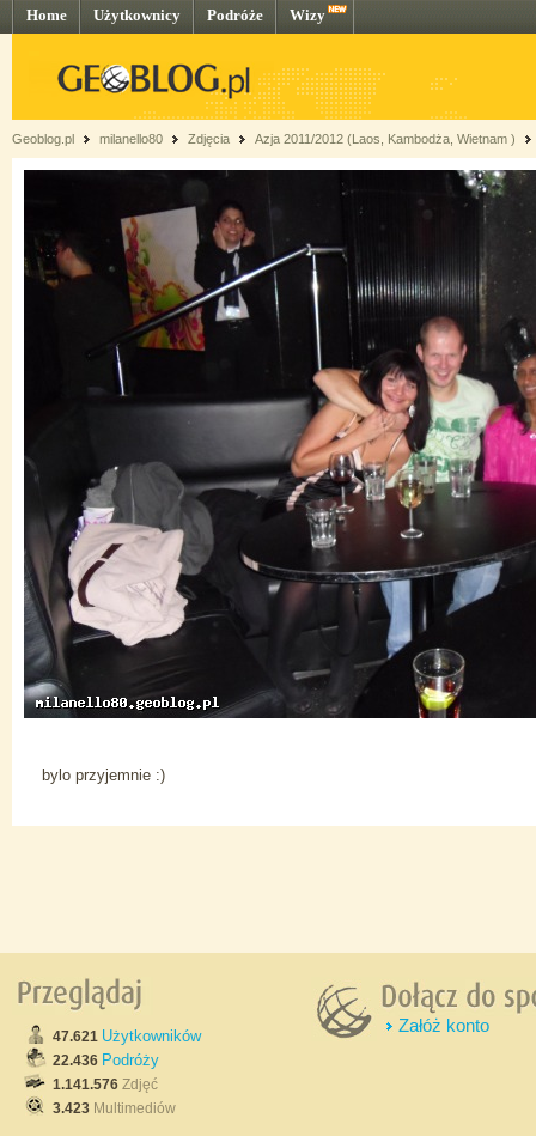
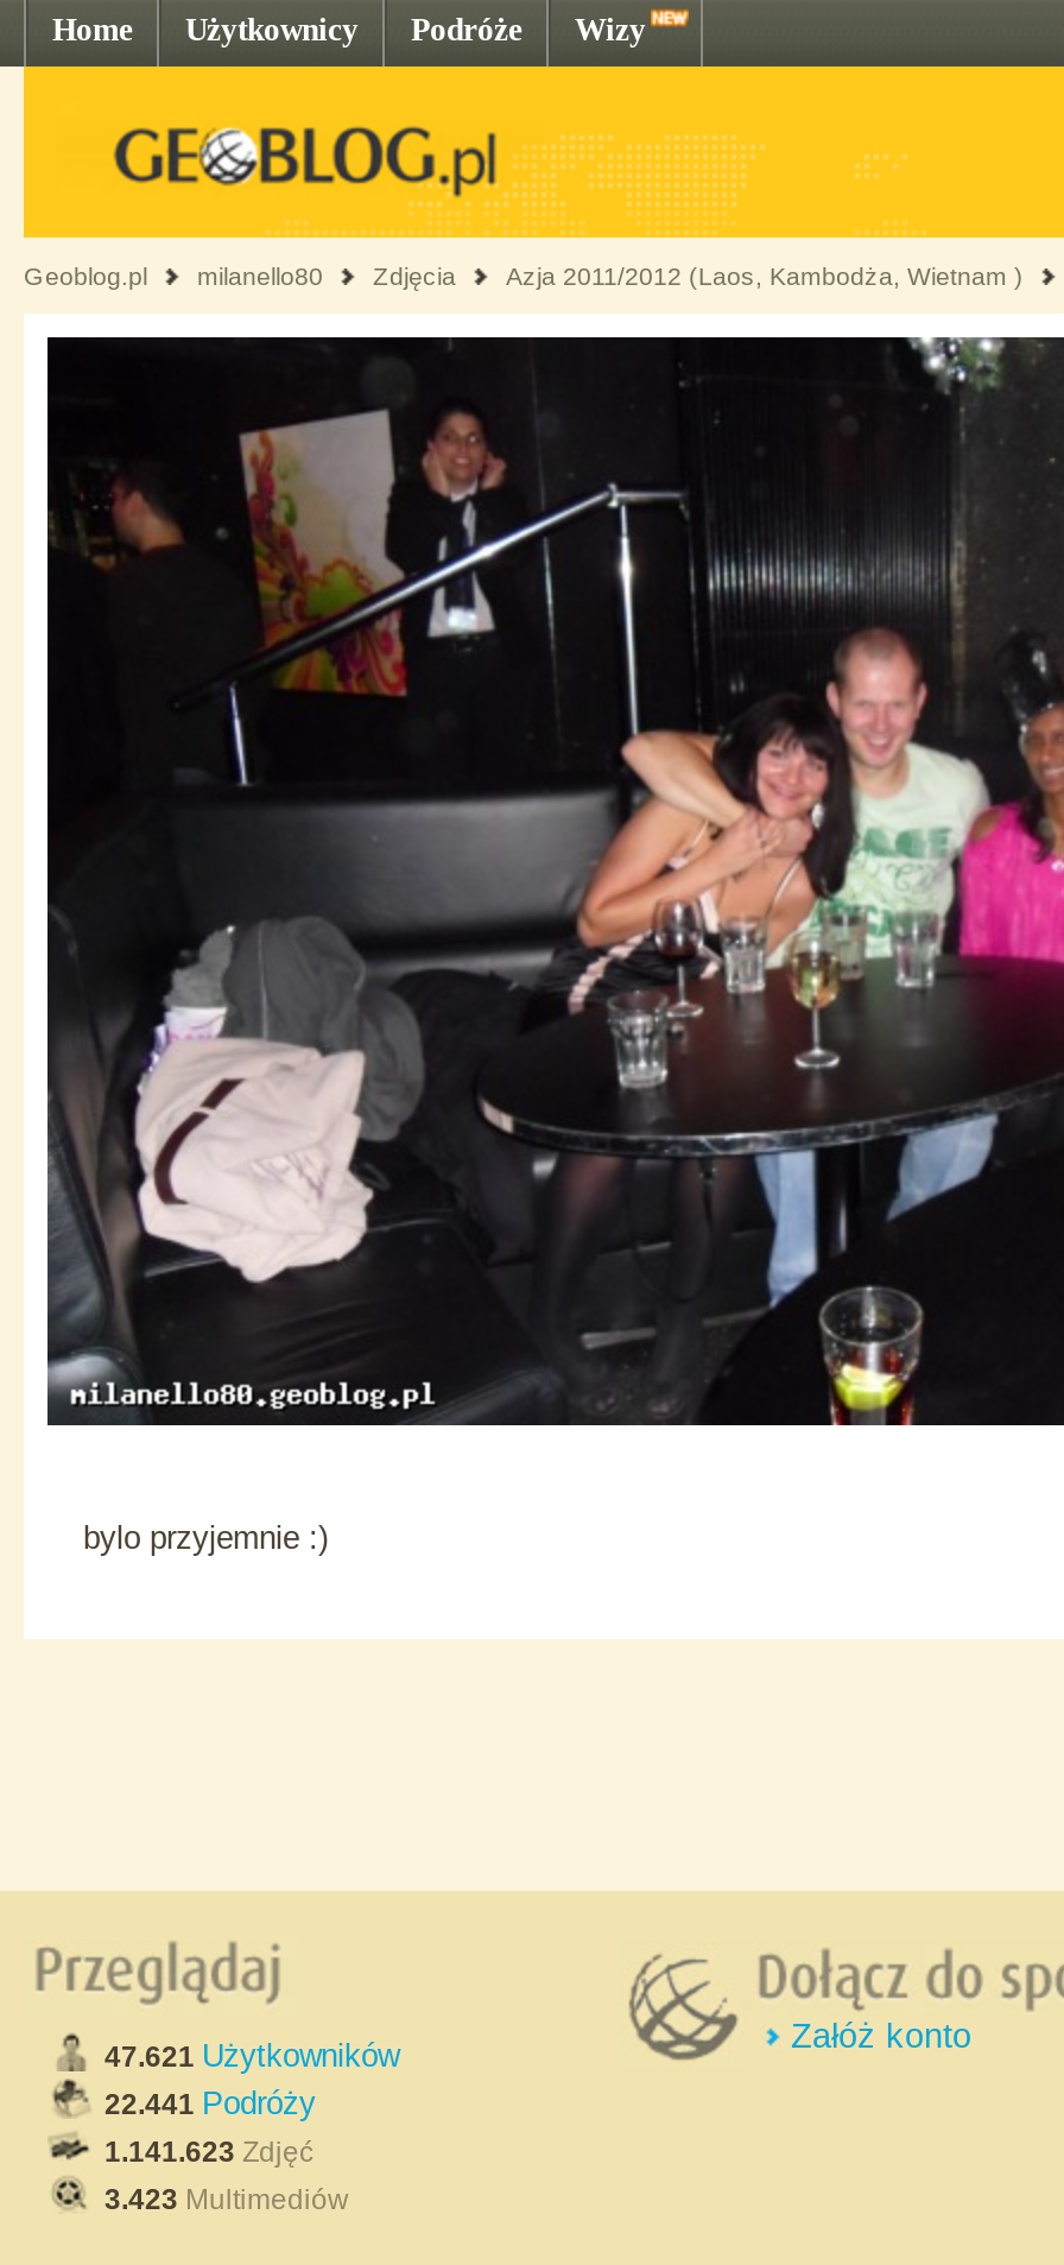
[53,1051,159,1069] 22.436 Podróży -> [104,2086,316,2121] 22.441 Podróży
[53,1076,158,1093] 1.141.576 Zdjęć -> [104,2136,313,2169] 1.141.623 Zdjęć

